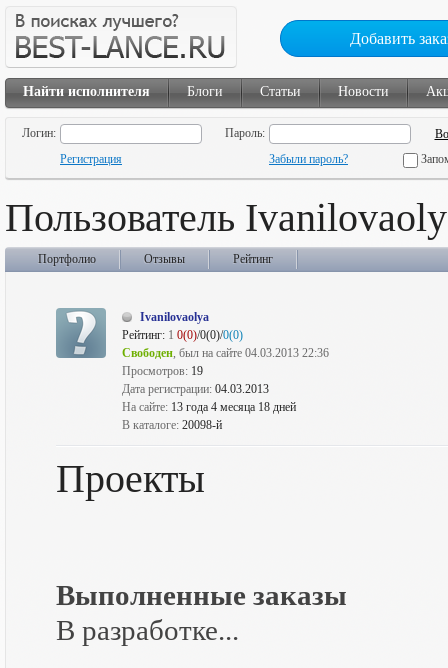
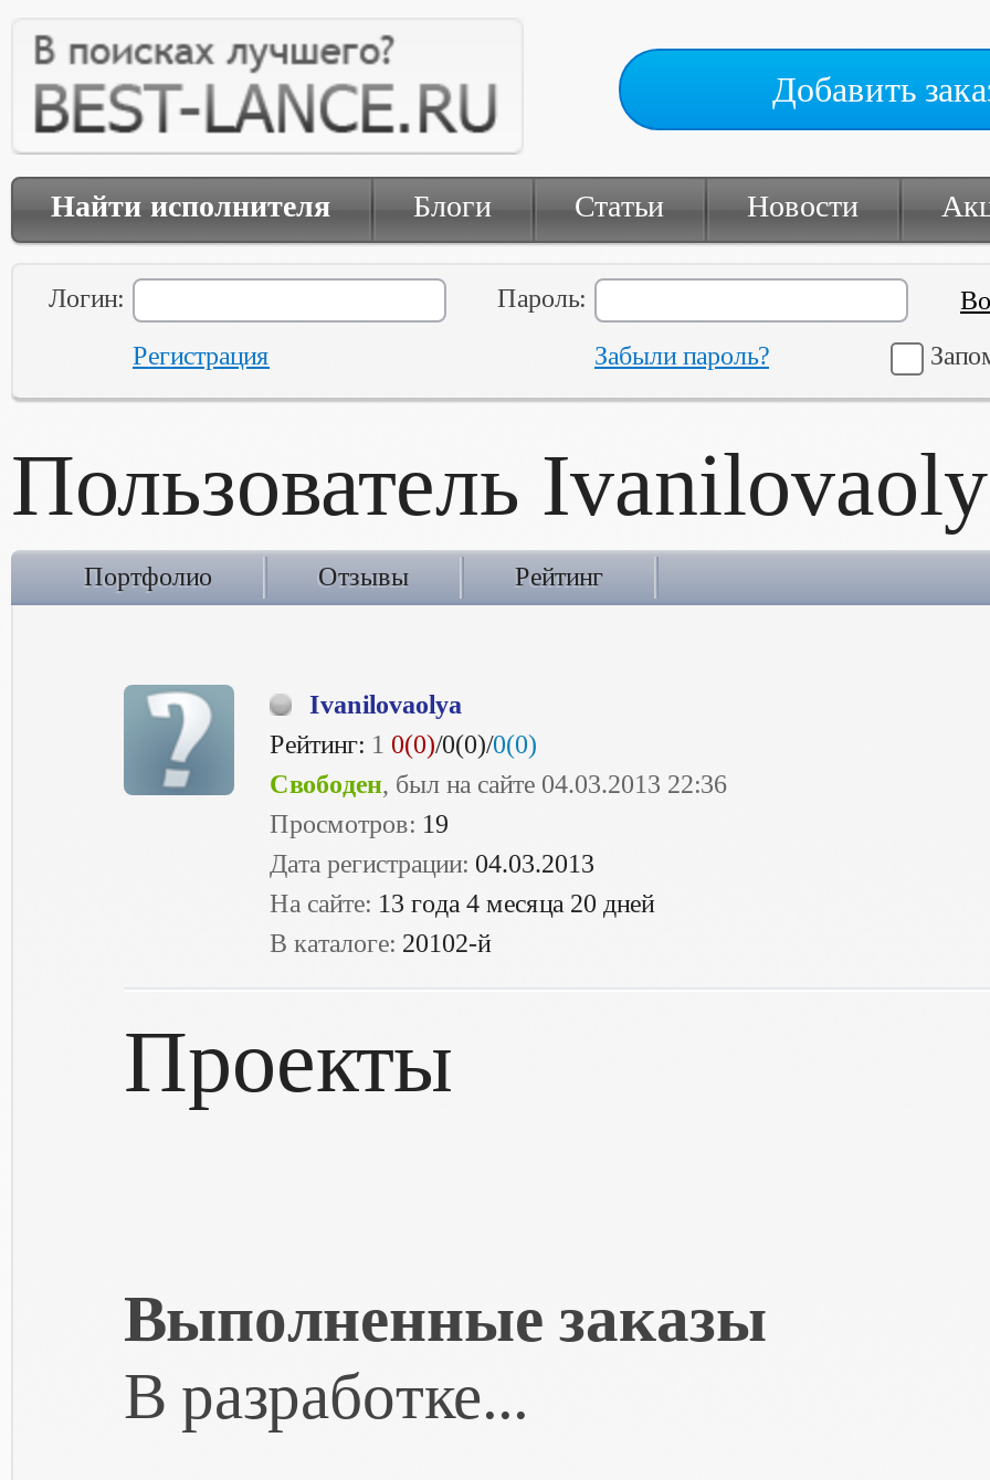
[122,400,296,414] На сайте: 13 года 4 месяца 18 дней -> [270,888,654,919] На сайте: 13 года 4 месяца 20 дней
[122,418,222,432] В каталоге: 20098-й -> [270,928,491,959] В каталоге: 20102-й

